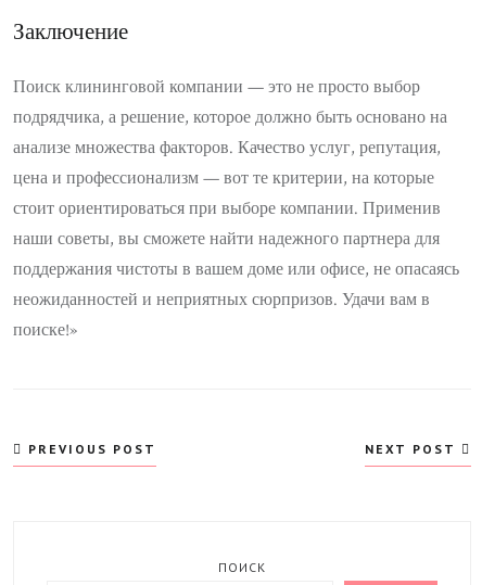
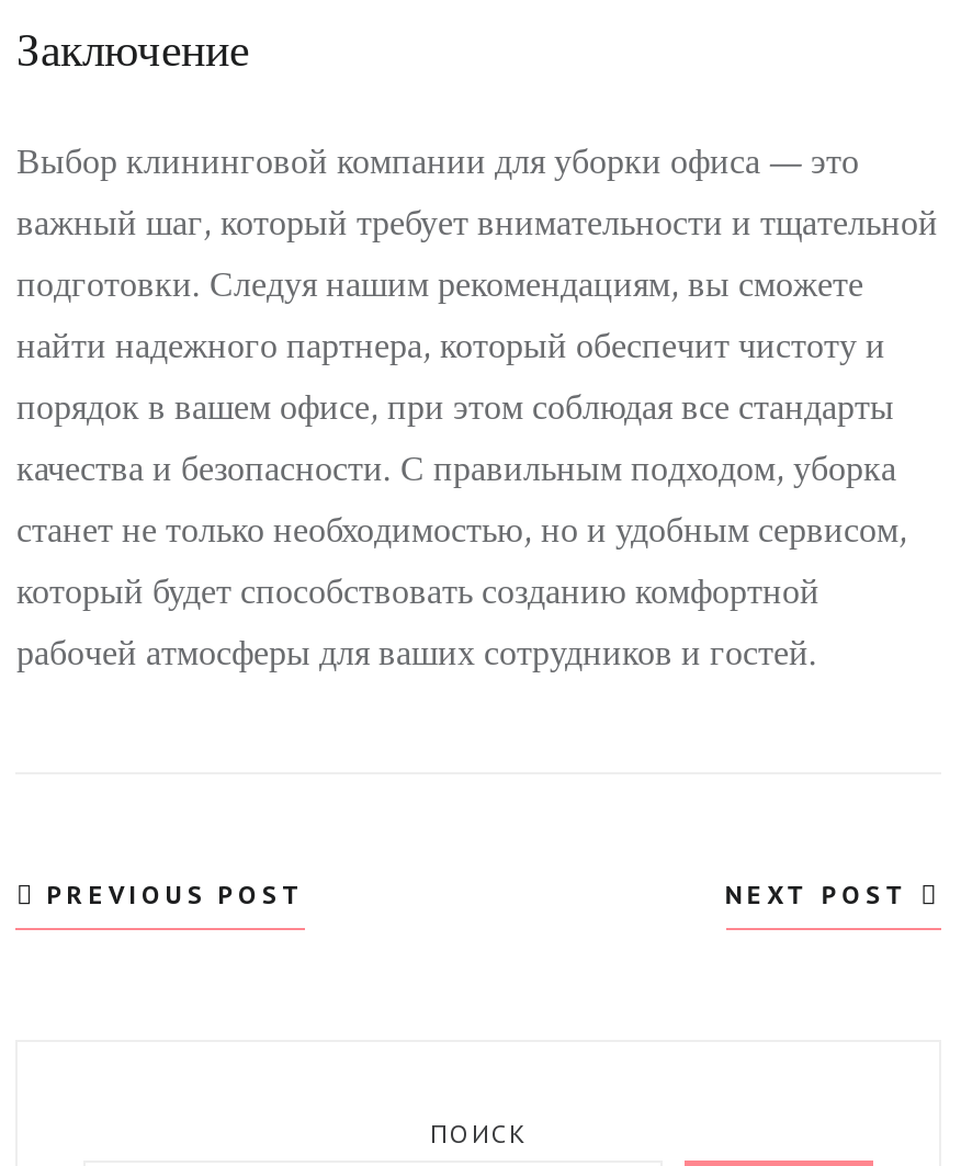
[13,76,460,342] Поиск клининговой компании — это не просто выбор | подрядчика, а решение, которое должно быть основано на | анализе множества факторов. Качество услуг, репутация, | цена и профессионализм — вот те критерии, на которые | стоит ориентироваться при выборе компании. Применив | наши советы, вы сможете найти надежного партнера для | поддержания чистоты в вашем доме или офисе, не опасаясь | неожиданностей и неприятных сюрпризов. Удачи вам в | поиске!» -> [16,140,938,678] Выбор клининговой компании для уборки офиса — это | важный шаг, который требует внимательности и тщательной | подготовки. Следуя нашим рекомендациям, вы сможете | найти надежного партнера, который обеспечит чистоту и | порядок в вашем офисе, при этом соблюдая все стандарты | качества и безопасности. С правильным подходом, уборка | станет не только необходимостью, но и удобным сервисом, | который будет способствовать созданию комфортной | рабочей атмосферы для ваших сотрудников и гостей.

